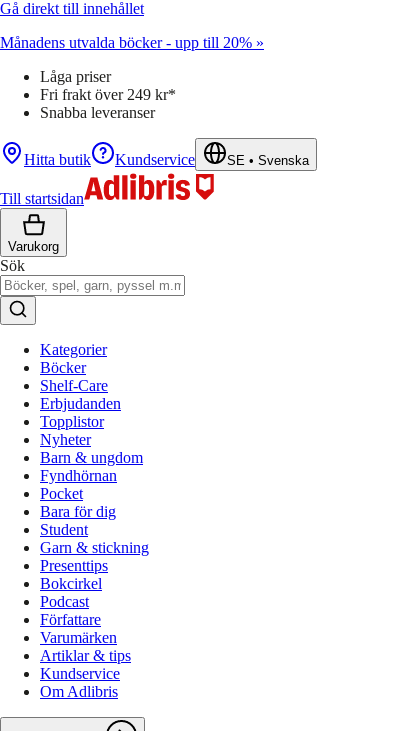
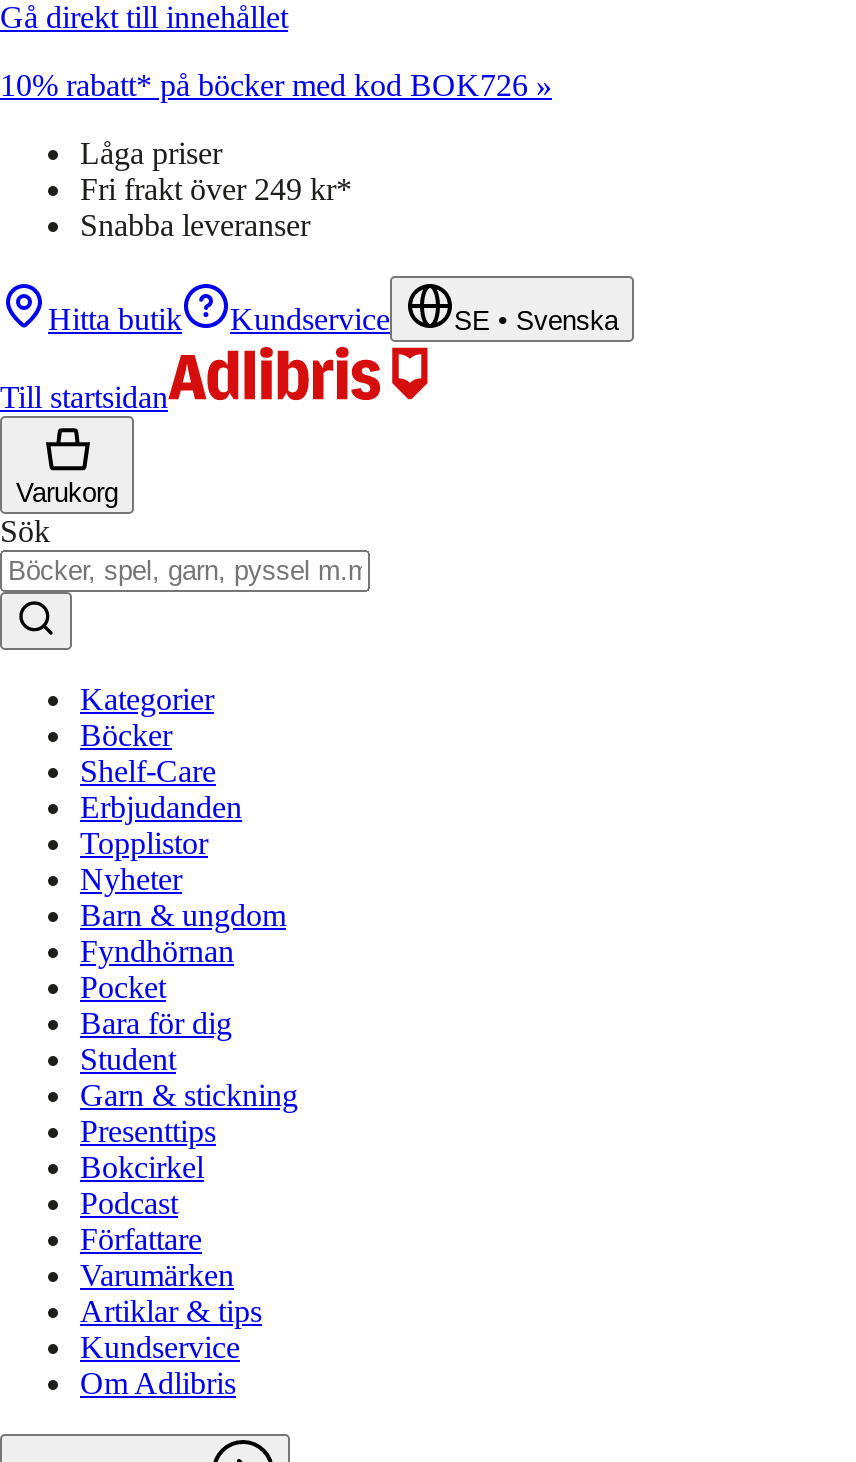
[0,34,264,51] Månadens utvalda böcker - upp till 20% » -> [0,68,552,102] 10% rabatt* på böcker med kod BOK726 »

